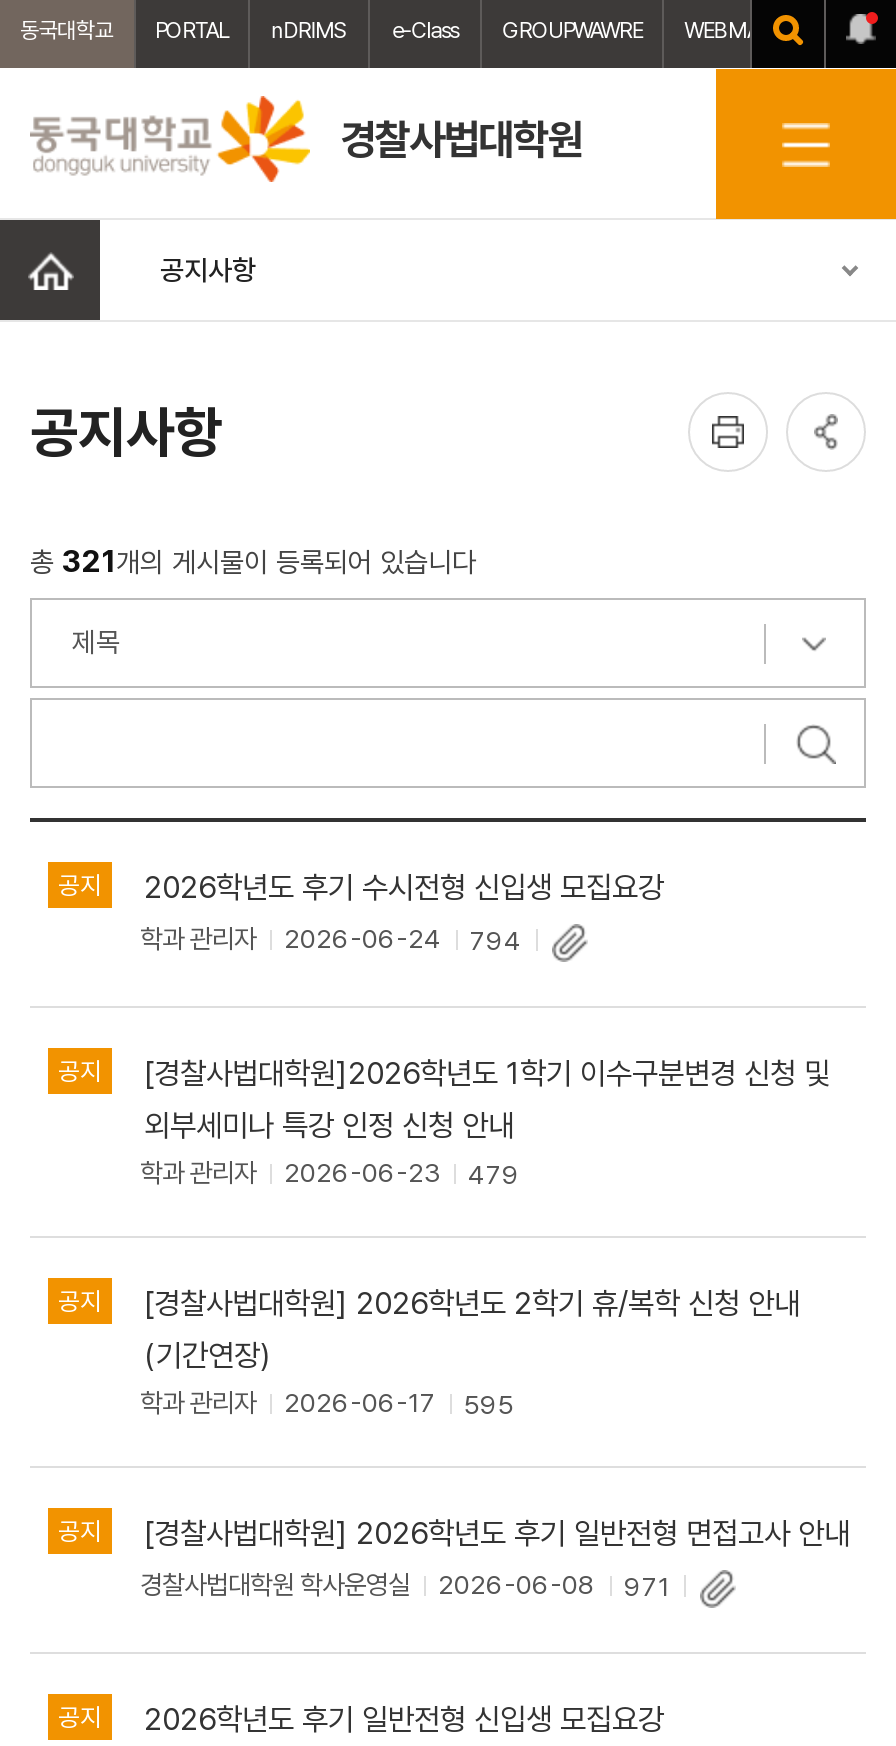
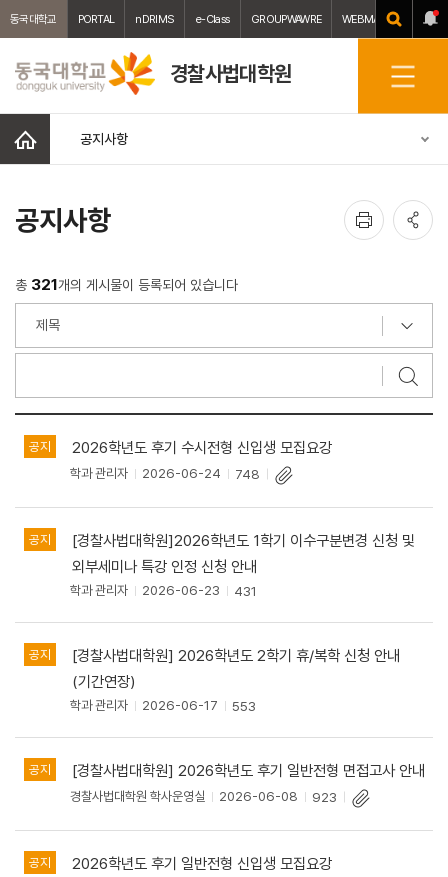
[140,922,522,956] 학과 관리자 2026-06-24 794 -> [70,465,260,482] 학과 관리자 2026-06-24 748
[140,1156,520,1190] 학과 관리자 2026-06-23 479 -> [70,582,257,599] 학과 관리자 2026-06-23 431
[140,1386,514,1420] 학과 관리자 2026-06-17 595 -> [70,697,256,714] 학과 관리자 2026-06-17 553
[140,1568,670,1602] 경찰사법대학원 학사운영실 2026-06-08 971 -> [70,788,337,805] 경찰사법대학원 학사운영실 2026-06-08 923

